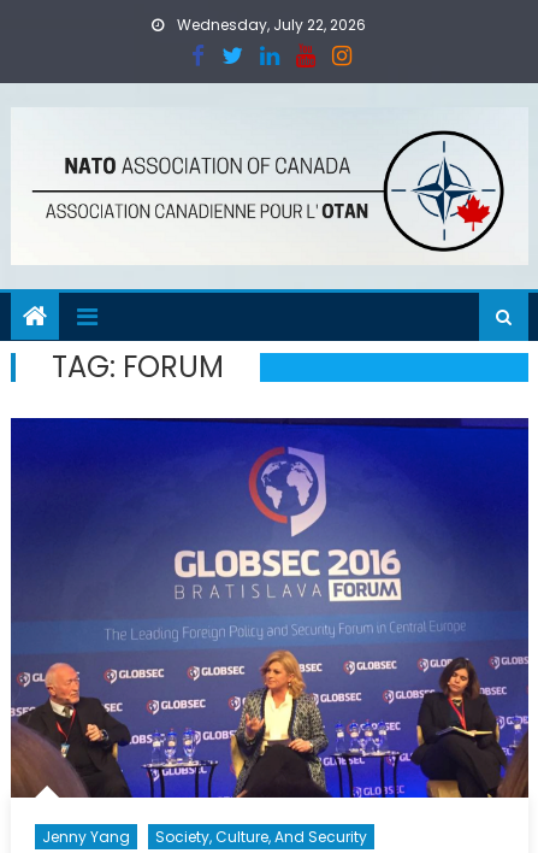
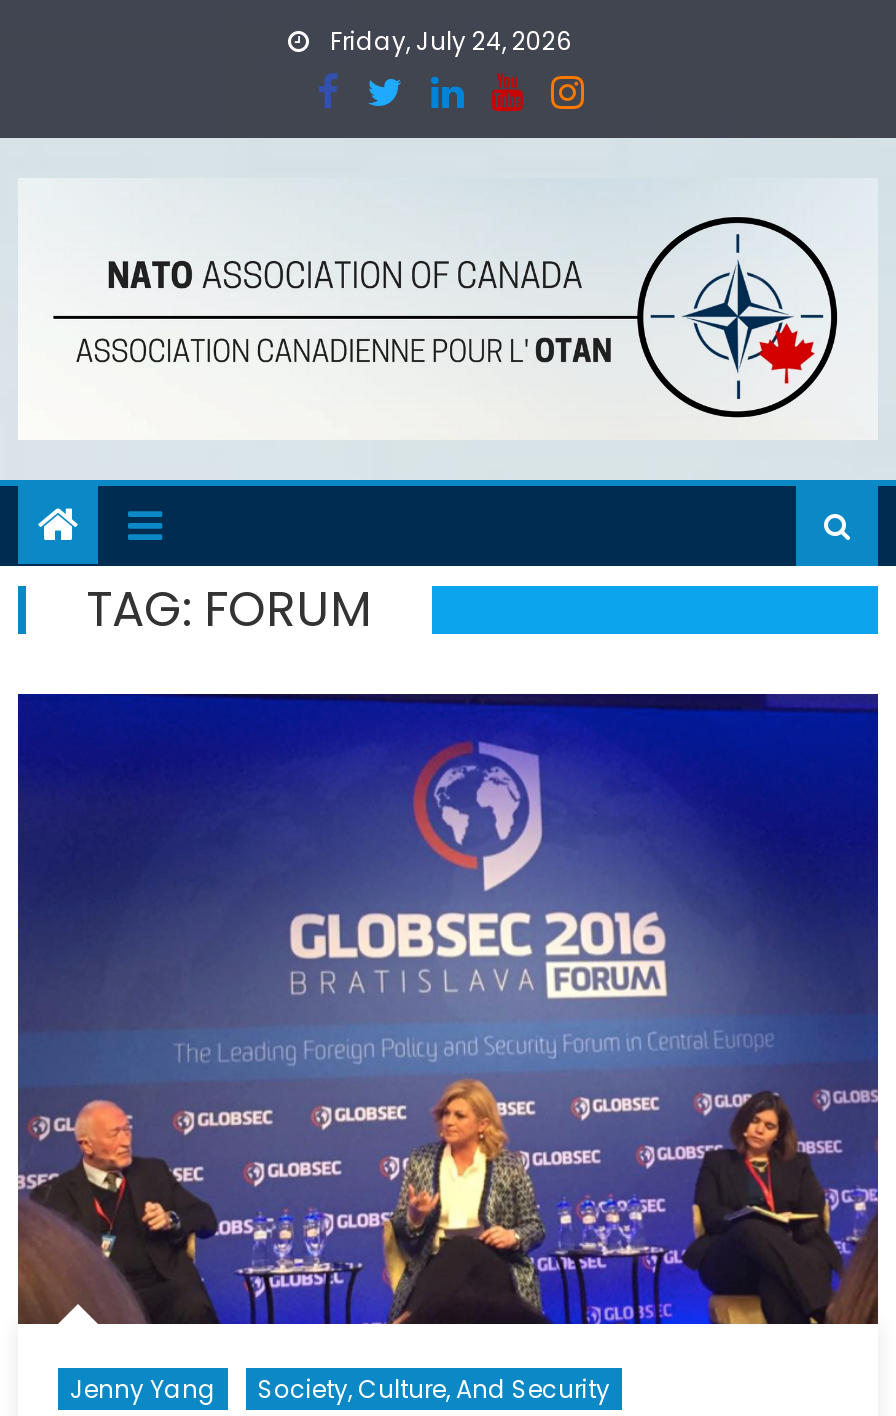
[173,14,366,35] Wednesday, July 22, 2026 -> [324,24,572,58] Friday, July 24, 2026

